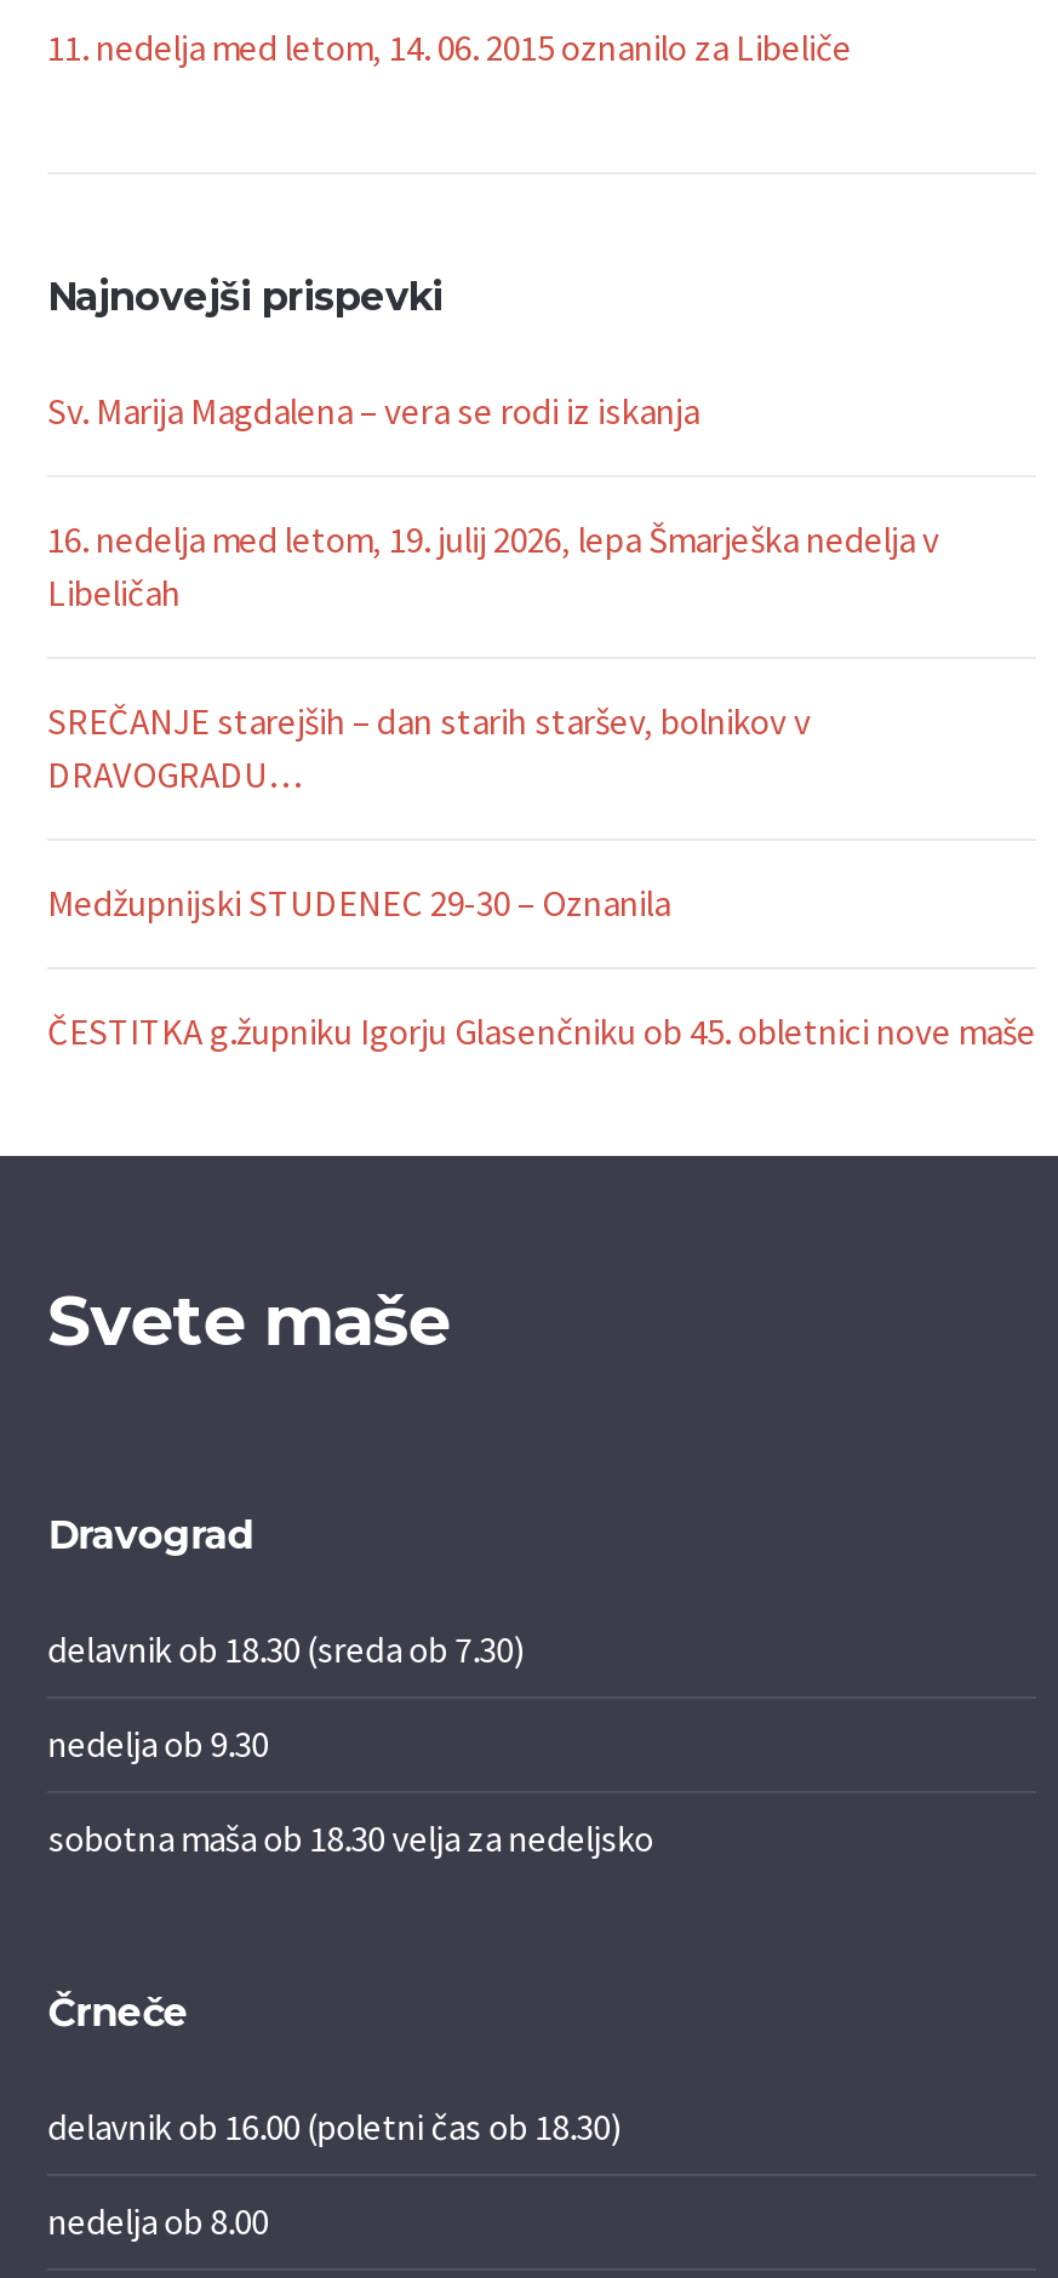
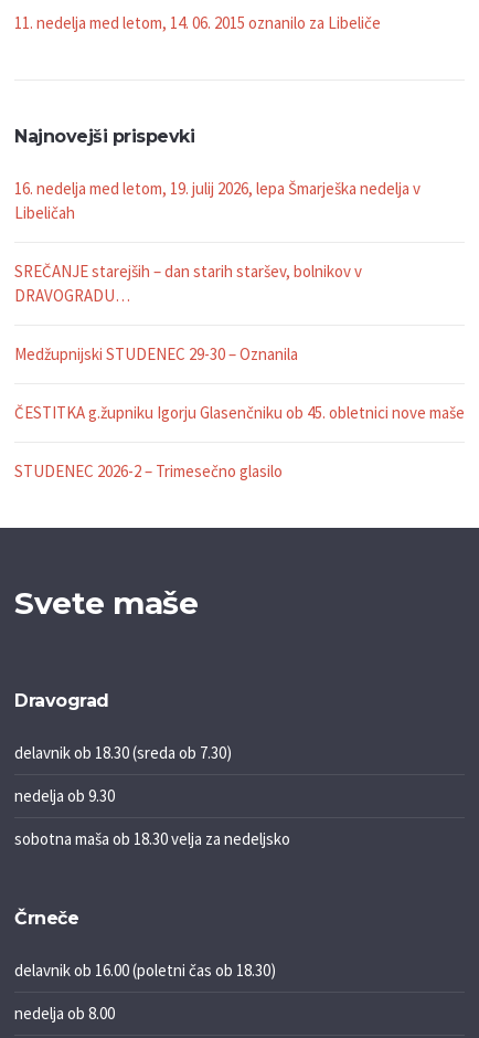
[47,388,699,434] Sv. Marija Magdalena – vera se rodi iz iskanja -> none
moved [47,516,1036,1054] -> [14,178,465,423]: 16. nedelja med letom, 19. julij 2026, lepa Šmarješka nedelja v | Libeličah | SREČANJE starejših – dan starih staršev, bolnikov v | DRAVOGRADU… | Medžupnijski STUDENEC 29-30 – Oznanila | ČESTITKA g.župniku Igorju Glasenčniku ob 45. obletnici nove maše
none -> [14,460,283,481] STUDENEC 2026-2 – Trimesečno glasilo

